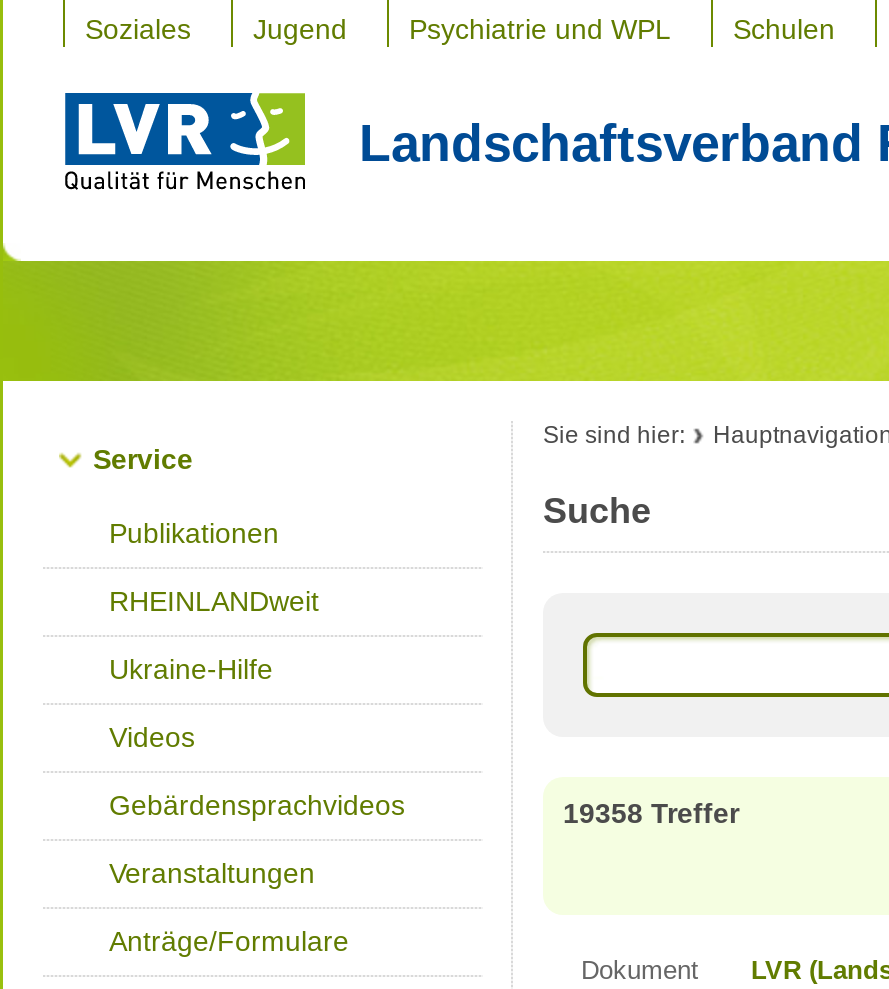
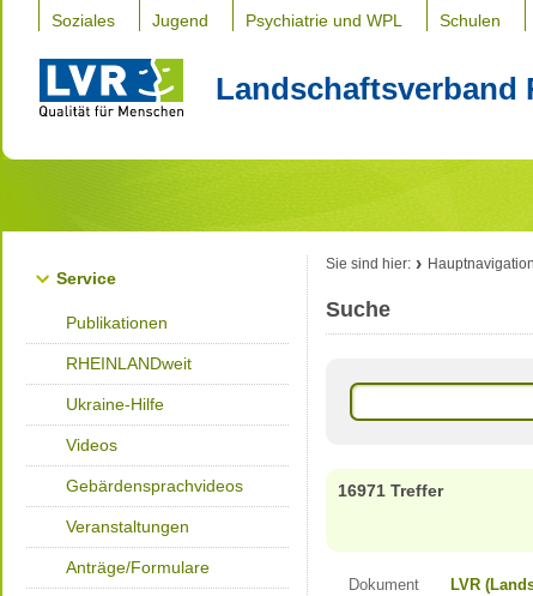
[563,797,739,829] 19358 Treffer -> [338,481,443,500] 16971 Treffer

